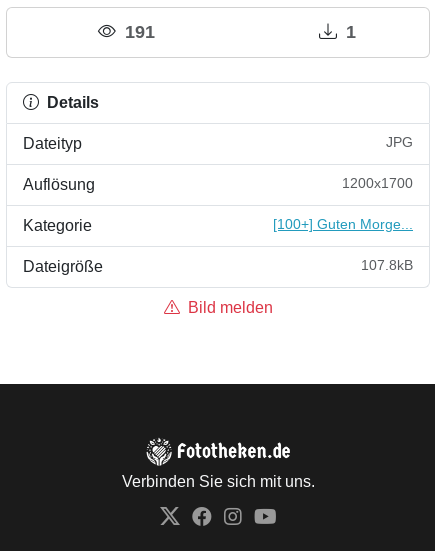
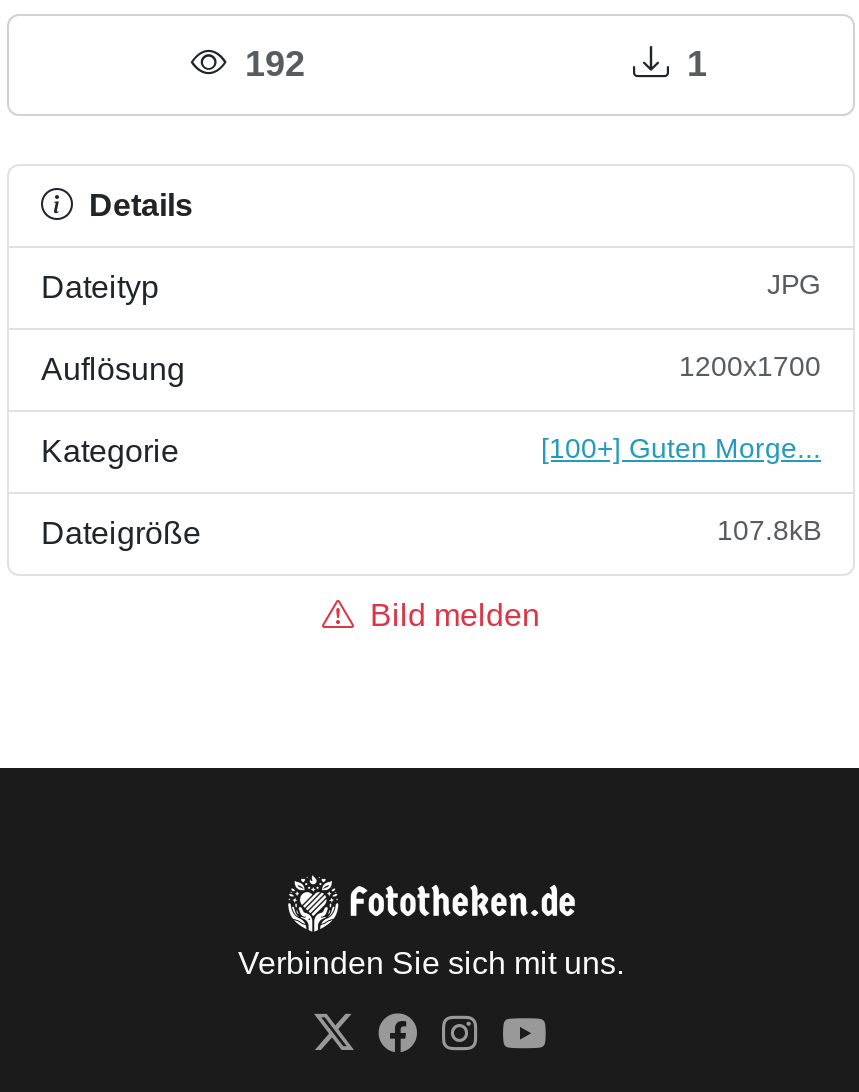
[125,22,155,42] 191 -> [245,43,305,83] 192

